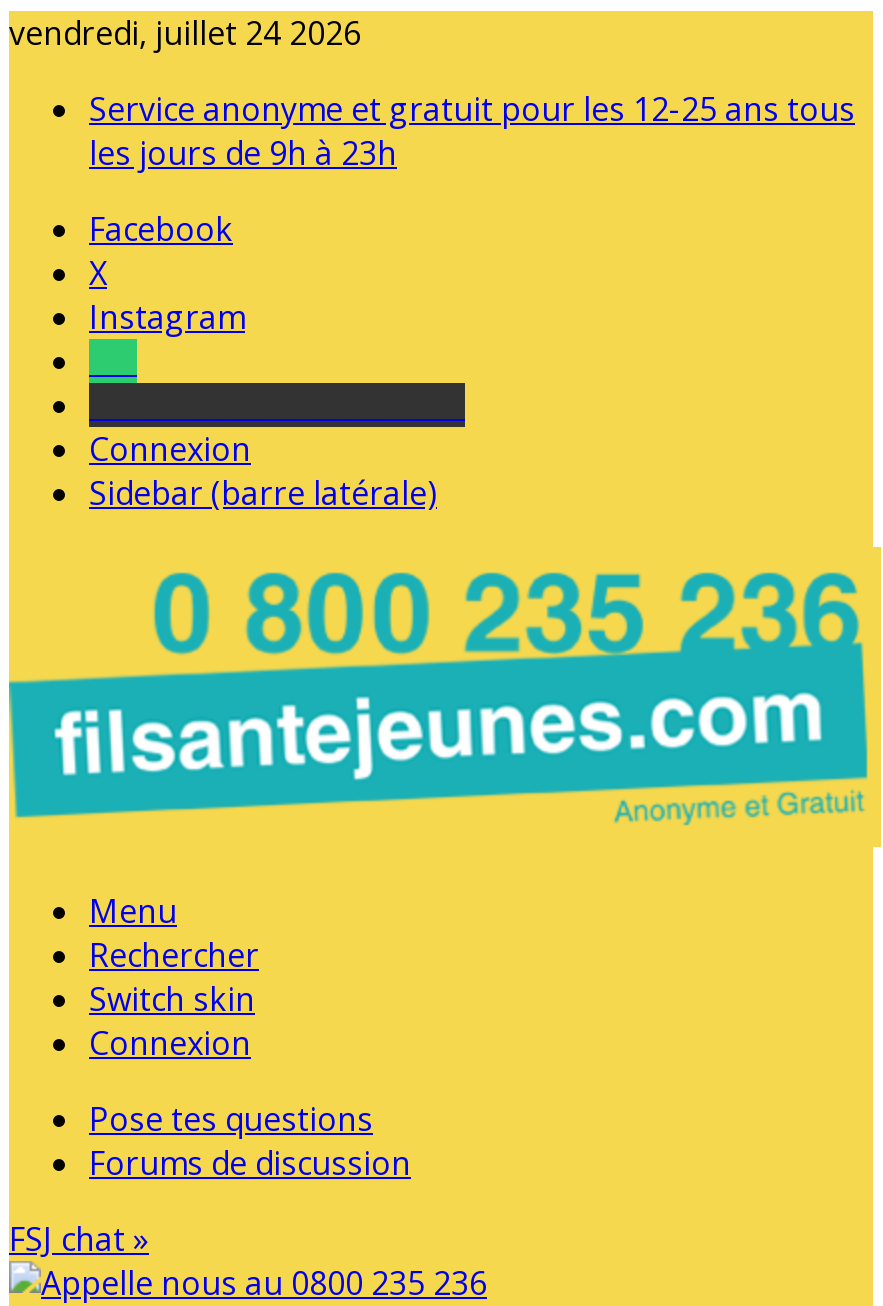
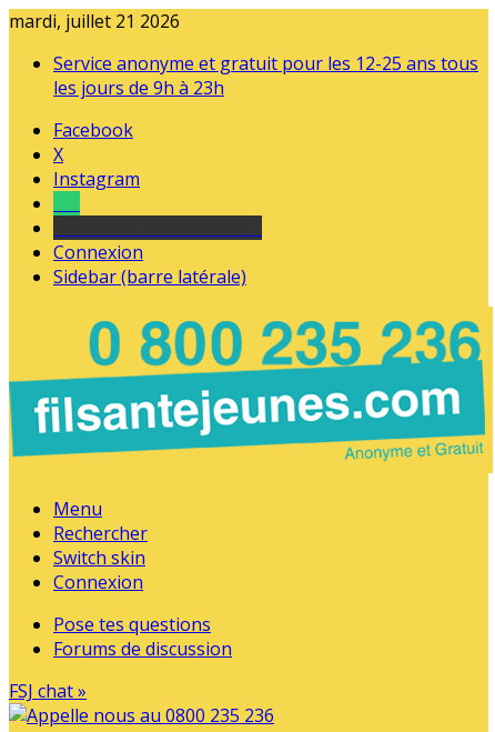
[9,11,361,55] vendredi, juillet 24 2026 -> [9,9,180,33] mardi, juillet 21 2026

